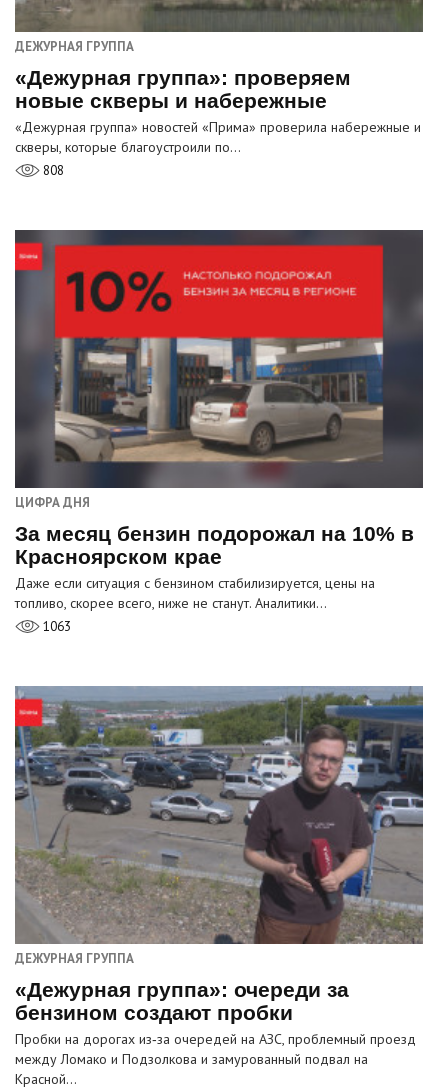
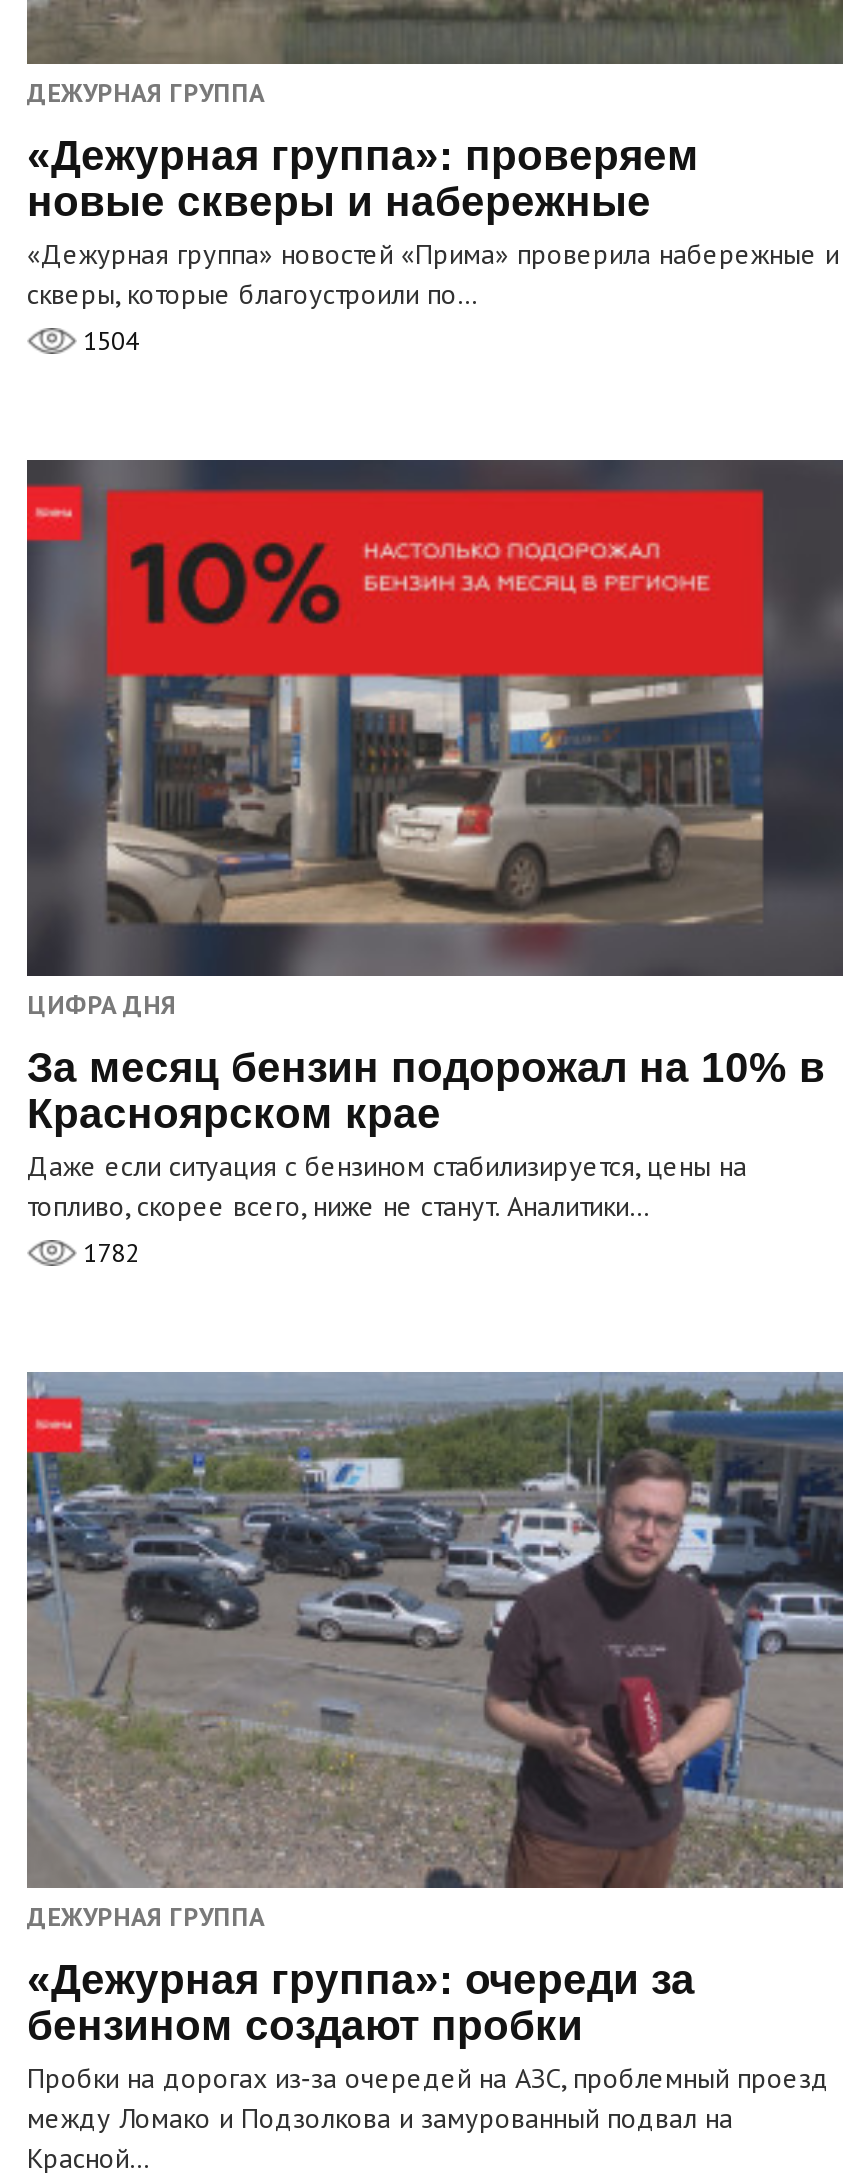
[40,162,64,179] 808 -> [77,323,139,357] 1504
[40,618,71,635] 1063 -> [77,1235,139,1269] 1782

